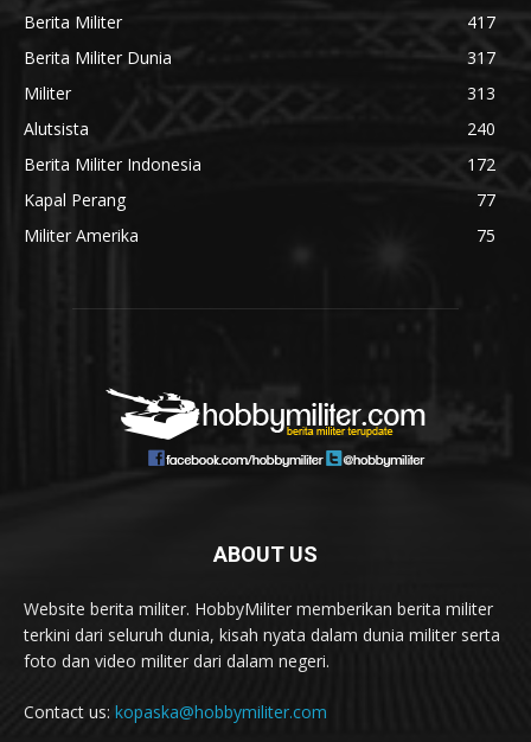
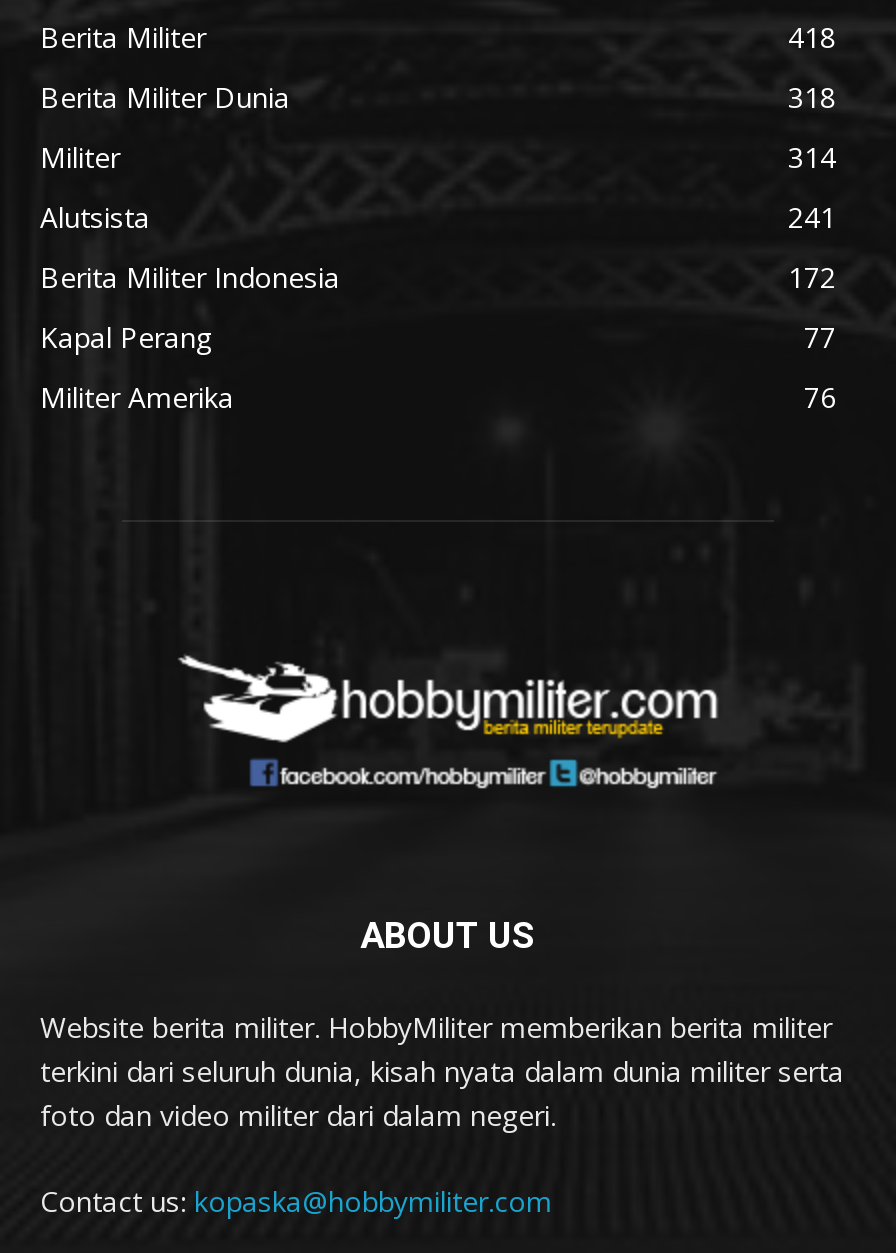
[467,10,495,33] 417 -> [788,17,836,55] 418
[467,46,495,68] 317 -> [788,77,836,115] 318
[467,81,495,104] 313 -> [788,137,836,175] 314
[467,117,495,140] 240 -> [788,197,836,235] 241
[476,224,495,246] 75 -> [804,377,836,415] 76

